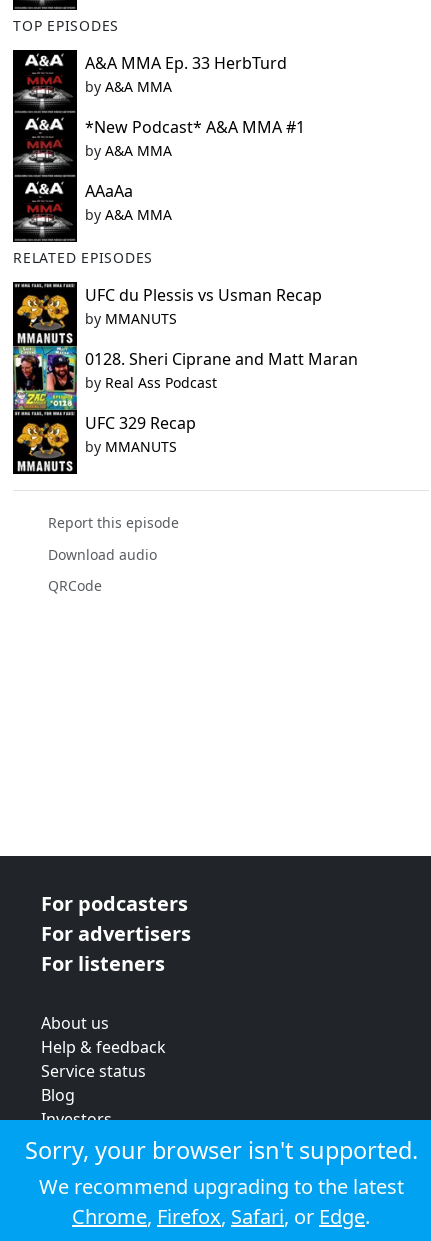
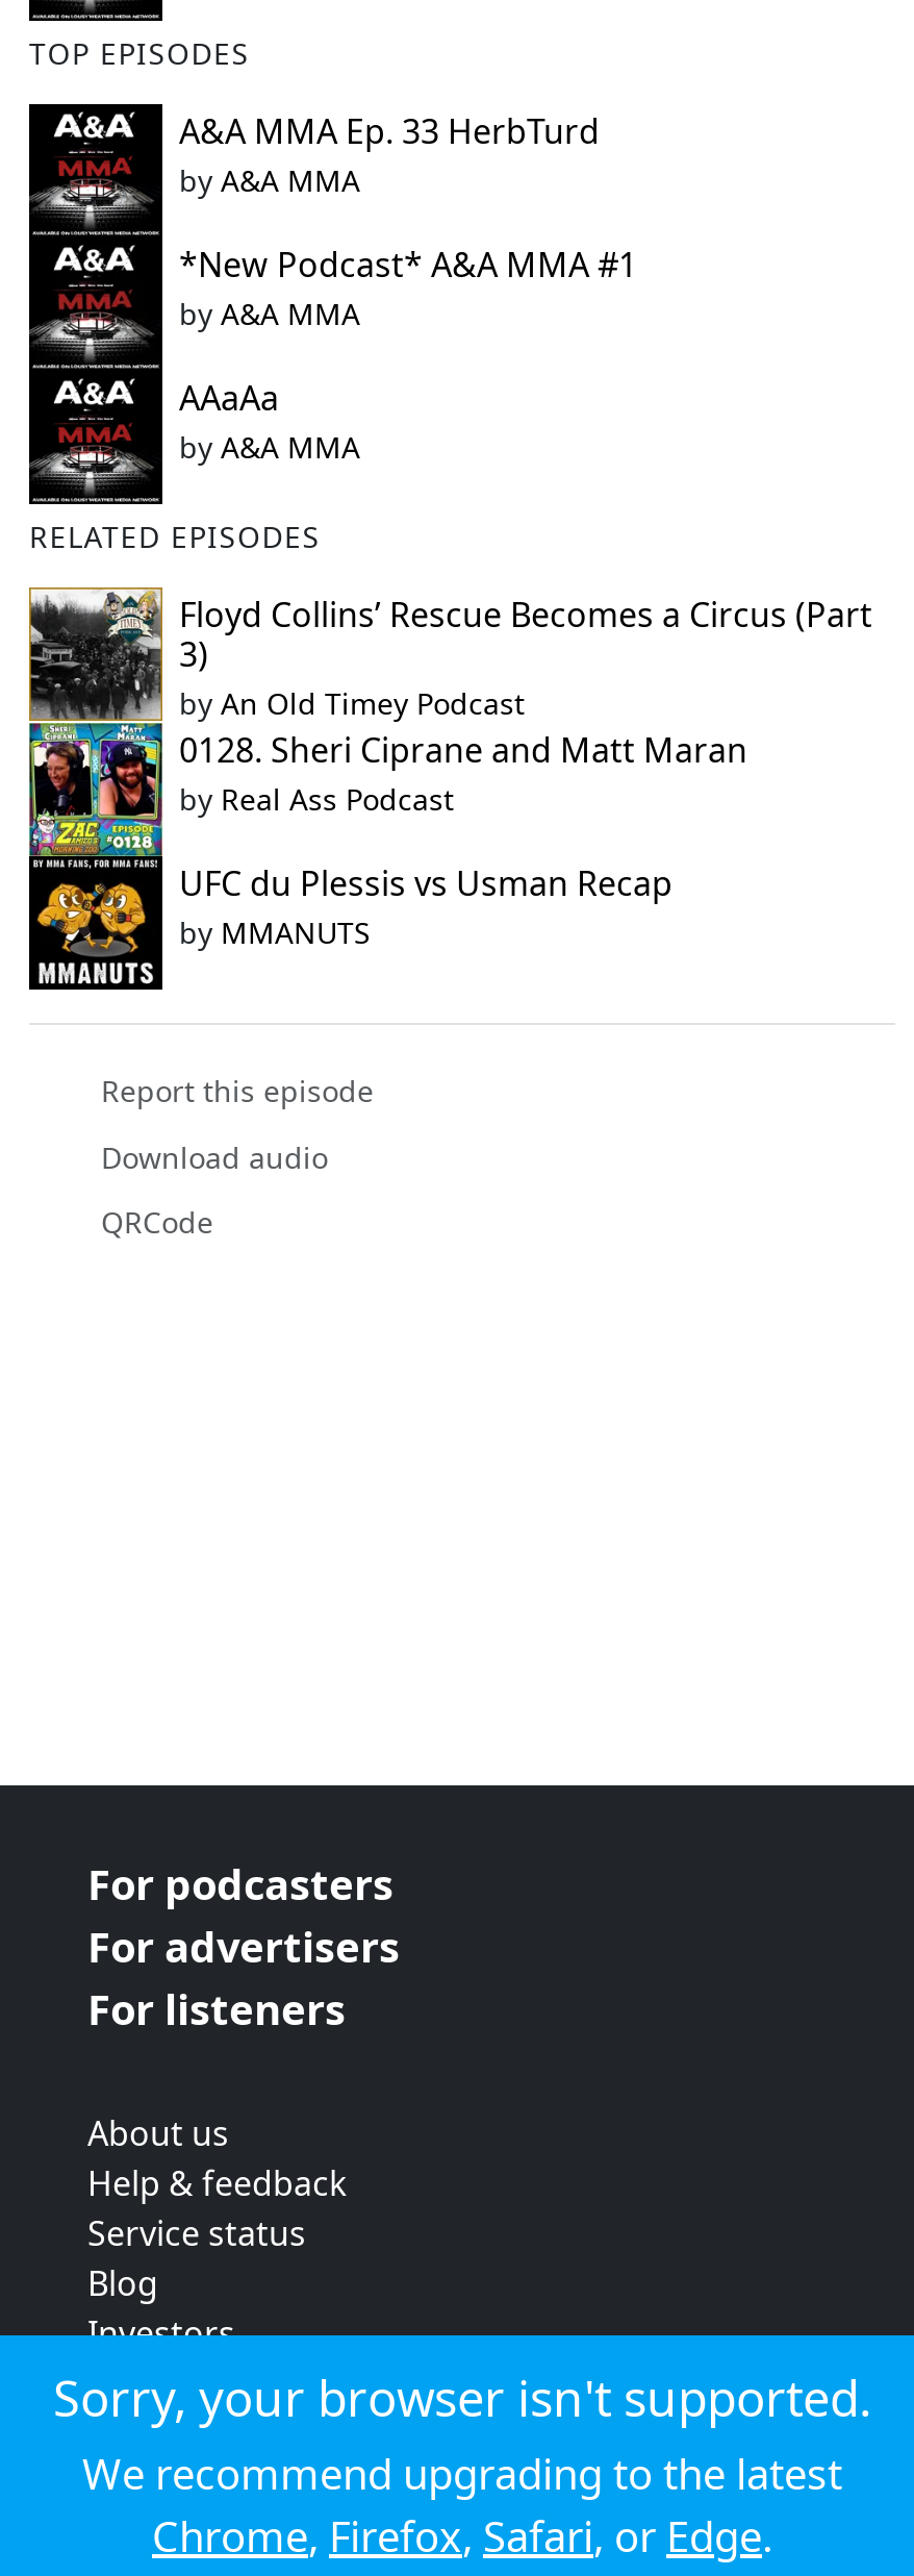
[12,281,177,347] [image] | by MMANUTS -> [27,585,872,725] [image] | Floyd Collins’ Rescue Becomes a Circus (Part | 3) | by An Old Timey Podcast
moved [85,284,322,306] -> [179,861,672,907]: UFC du Plessis vs Usman Recap
[85,412,196,434] UFC 329 Recap -> none

